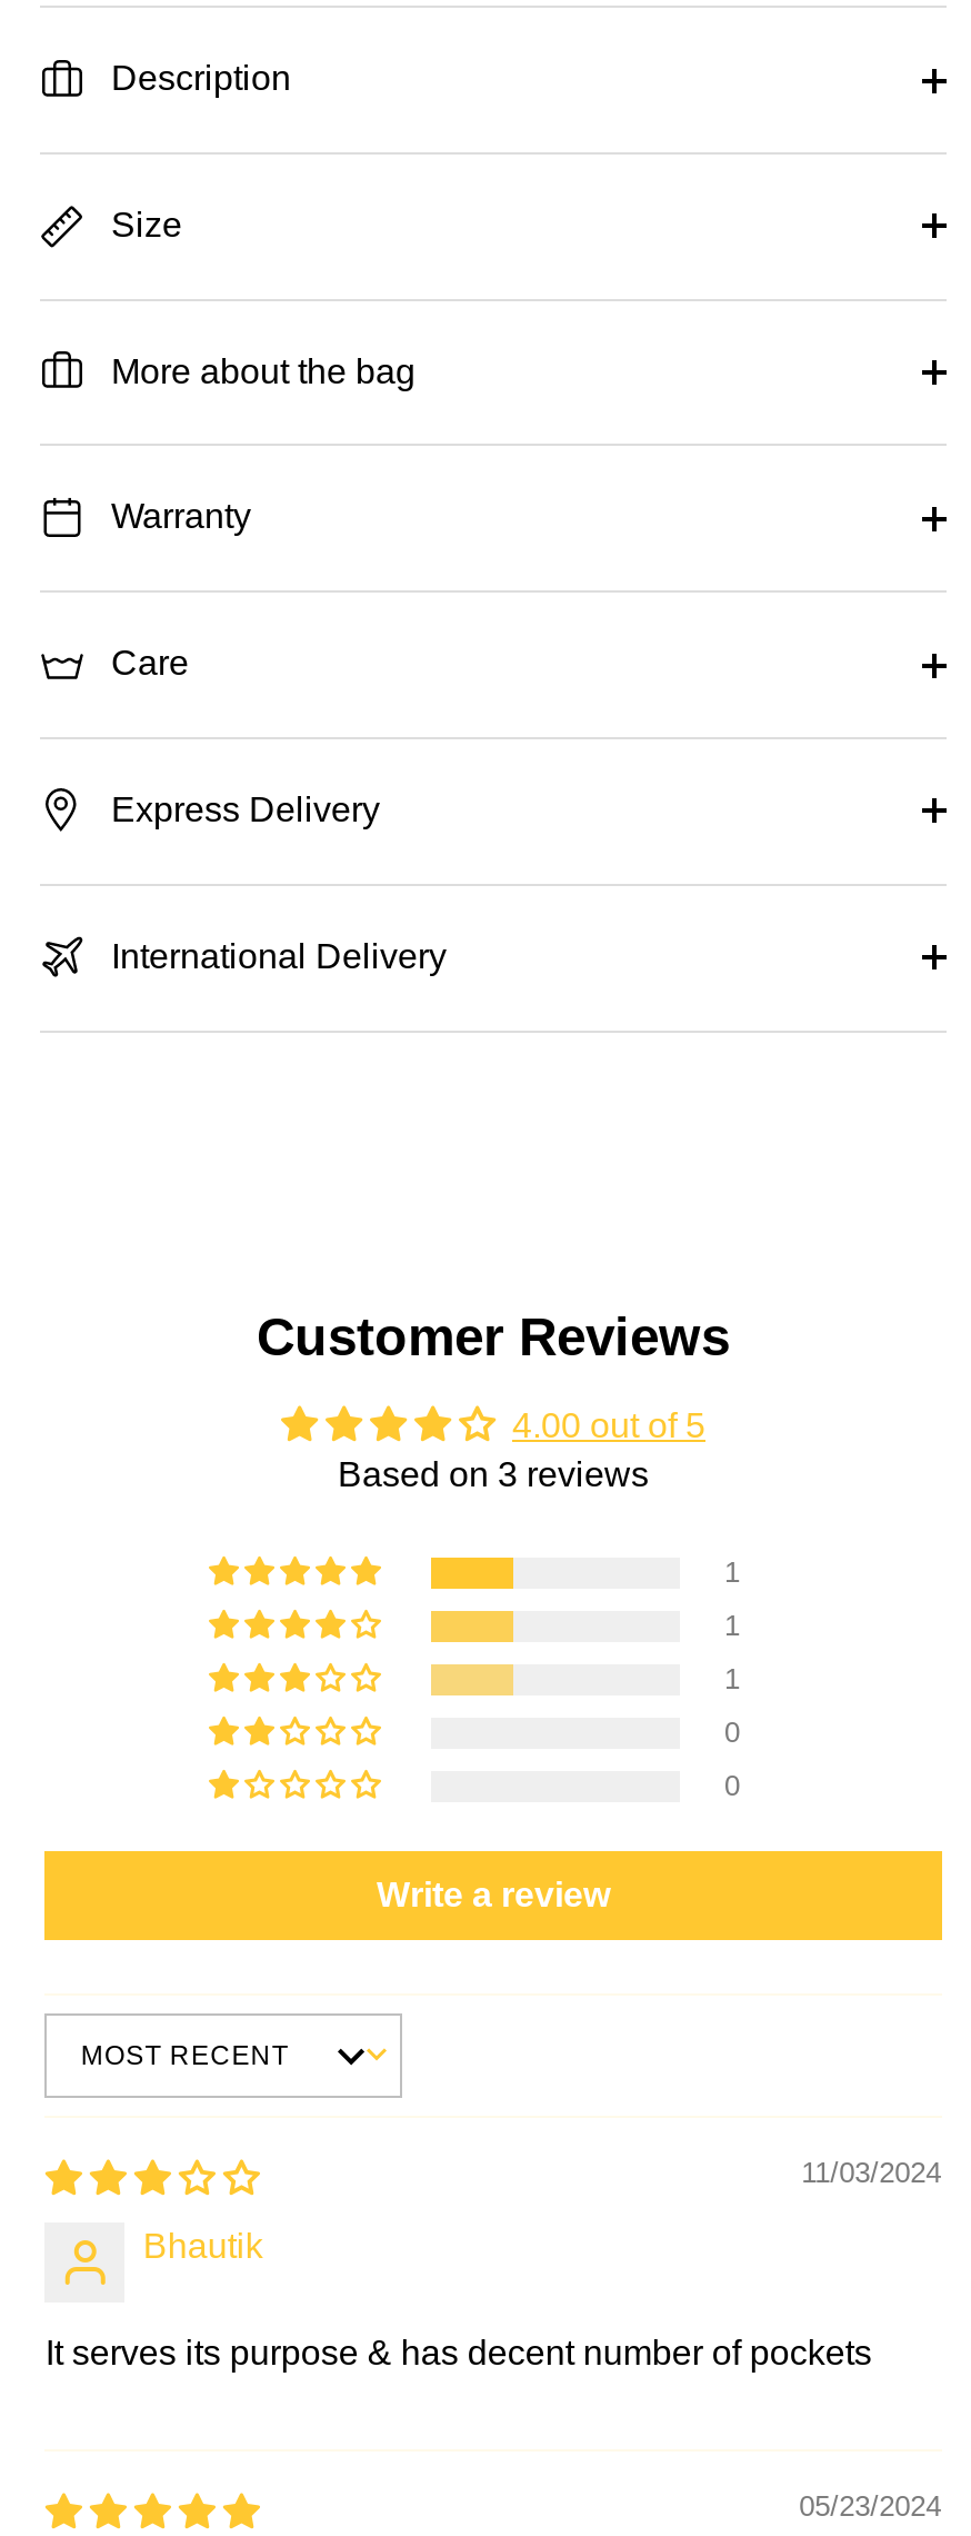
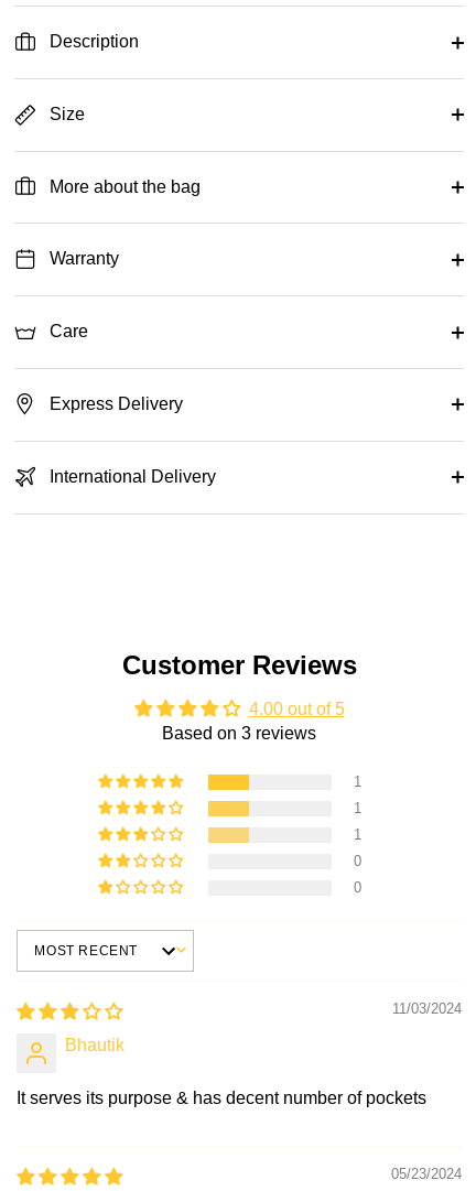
[377,1874,610,1912] Write a review -> none

